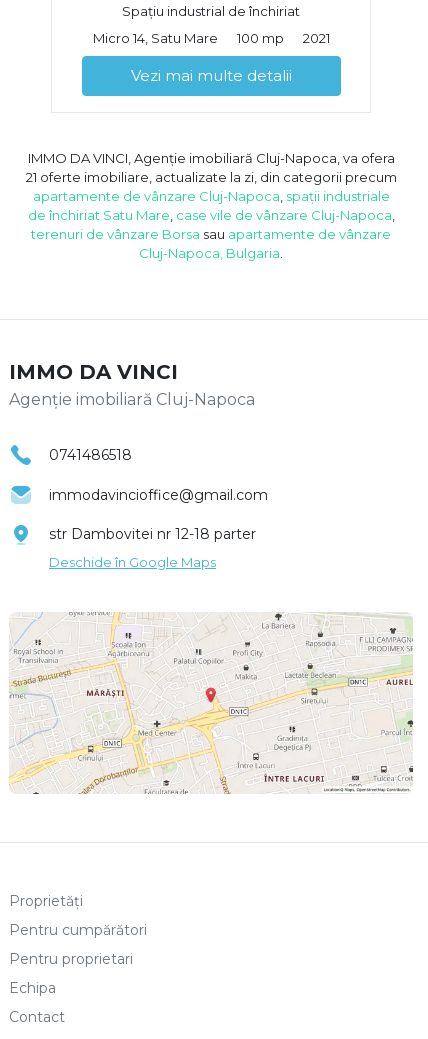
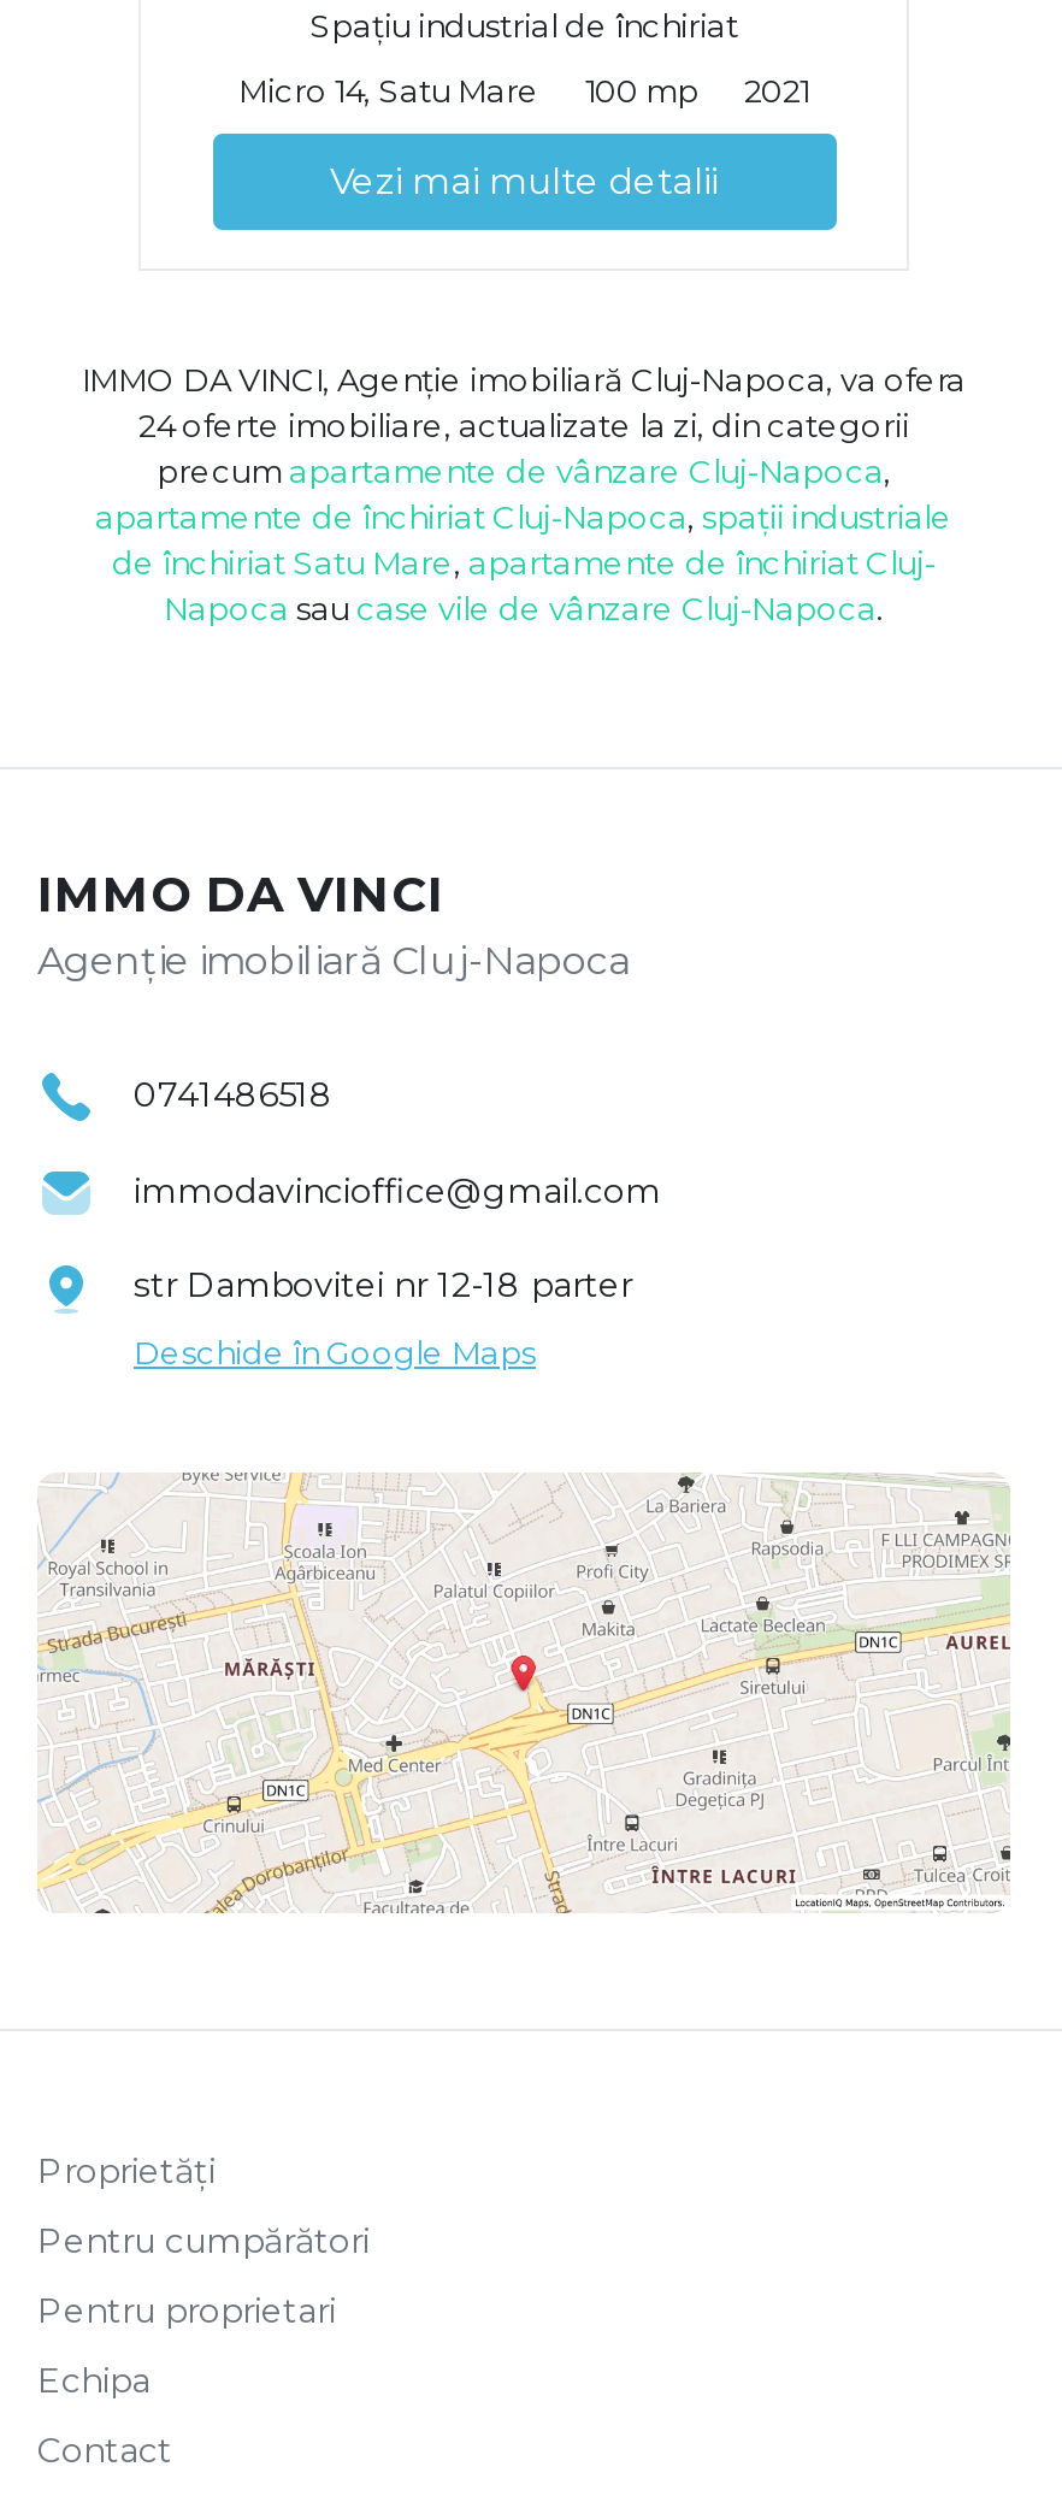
[25,169,396,261] 21 oferte imobiliare, actualizate la zi, din categorii precum | apartamente de vânzare Cluj-Napoca, spații industriale | de închiriat Satu Mare, case vile de vânzare Cluj-Napoca, | terenuri de vânzare Borsa sau apartamente de vânzare | Cluj-Napoca, Bulgaria. -> [95,407,952,629] 24 oferte imobiliare, actualizate la zi, din categorii | precum apartamente de vânzare Cluj-Napoca, | apartamente de închiriat Cluj-Napoca, spații industriale | de închiriat Satu Mare, apartamente de închiriat Cluj- | Napoca sau case vile de vânzare Cluj-Napoca.

